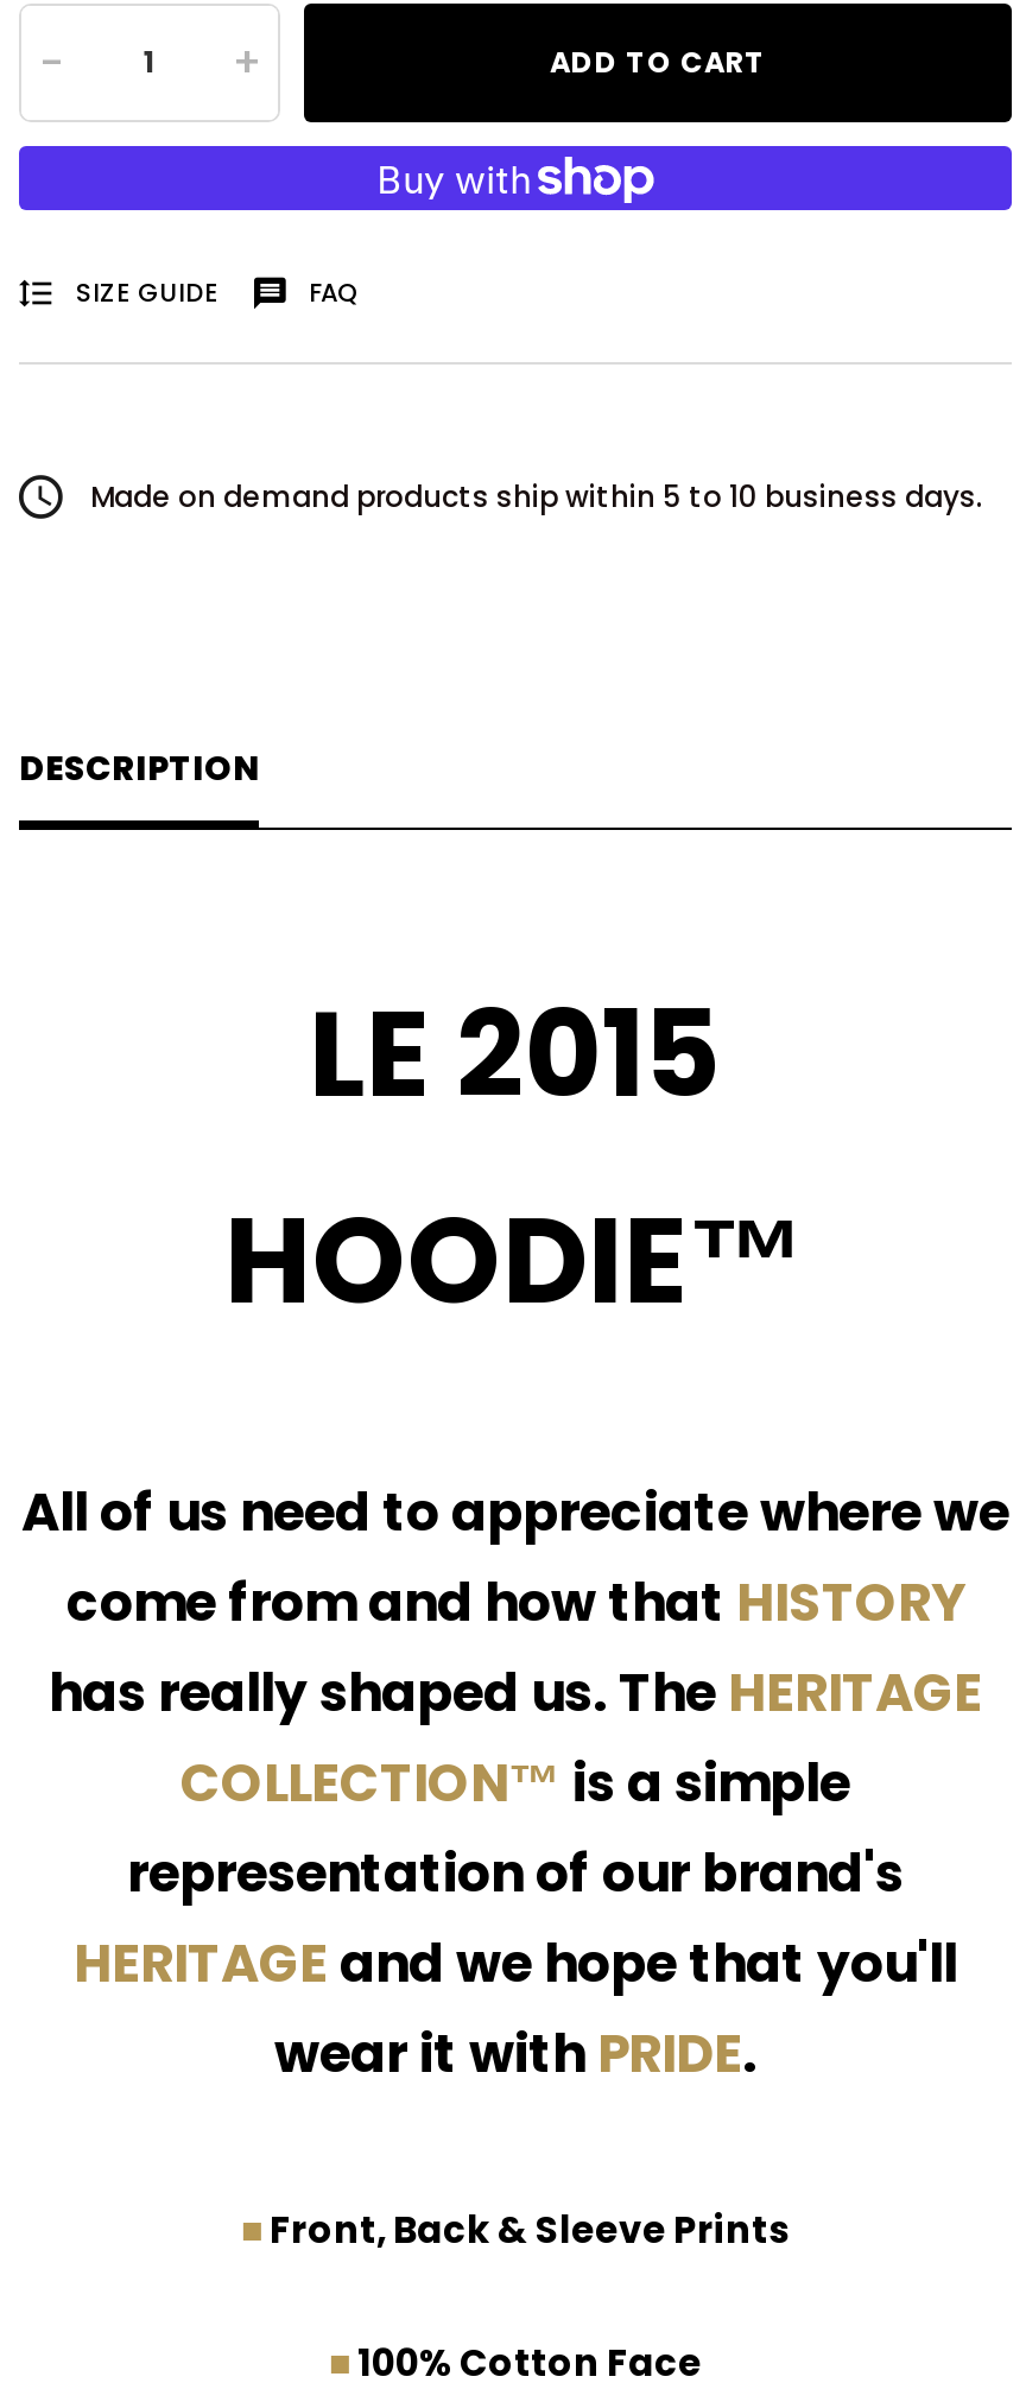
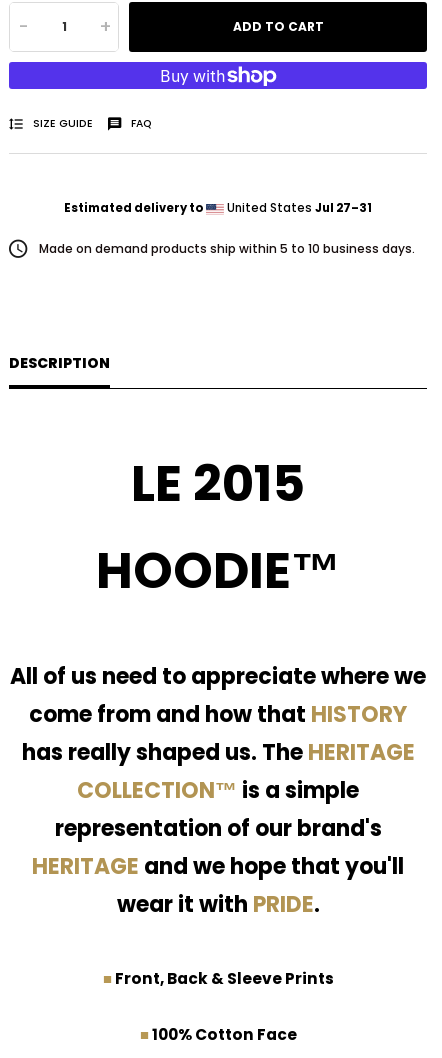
none -> [64,200,372,216] Estimated delivery to | United States Jul 27–31

